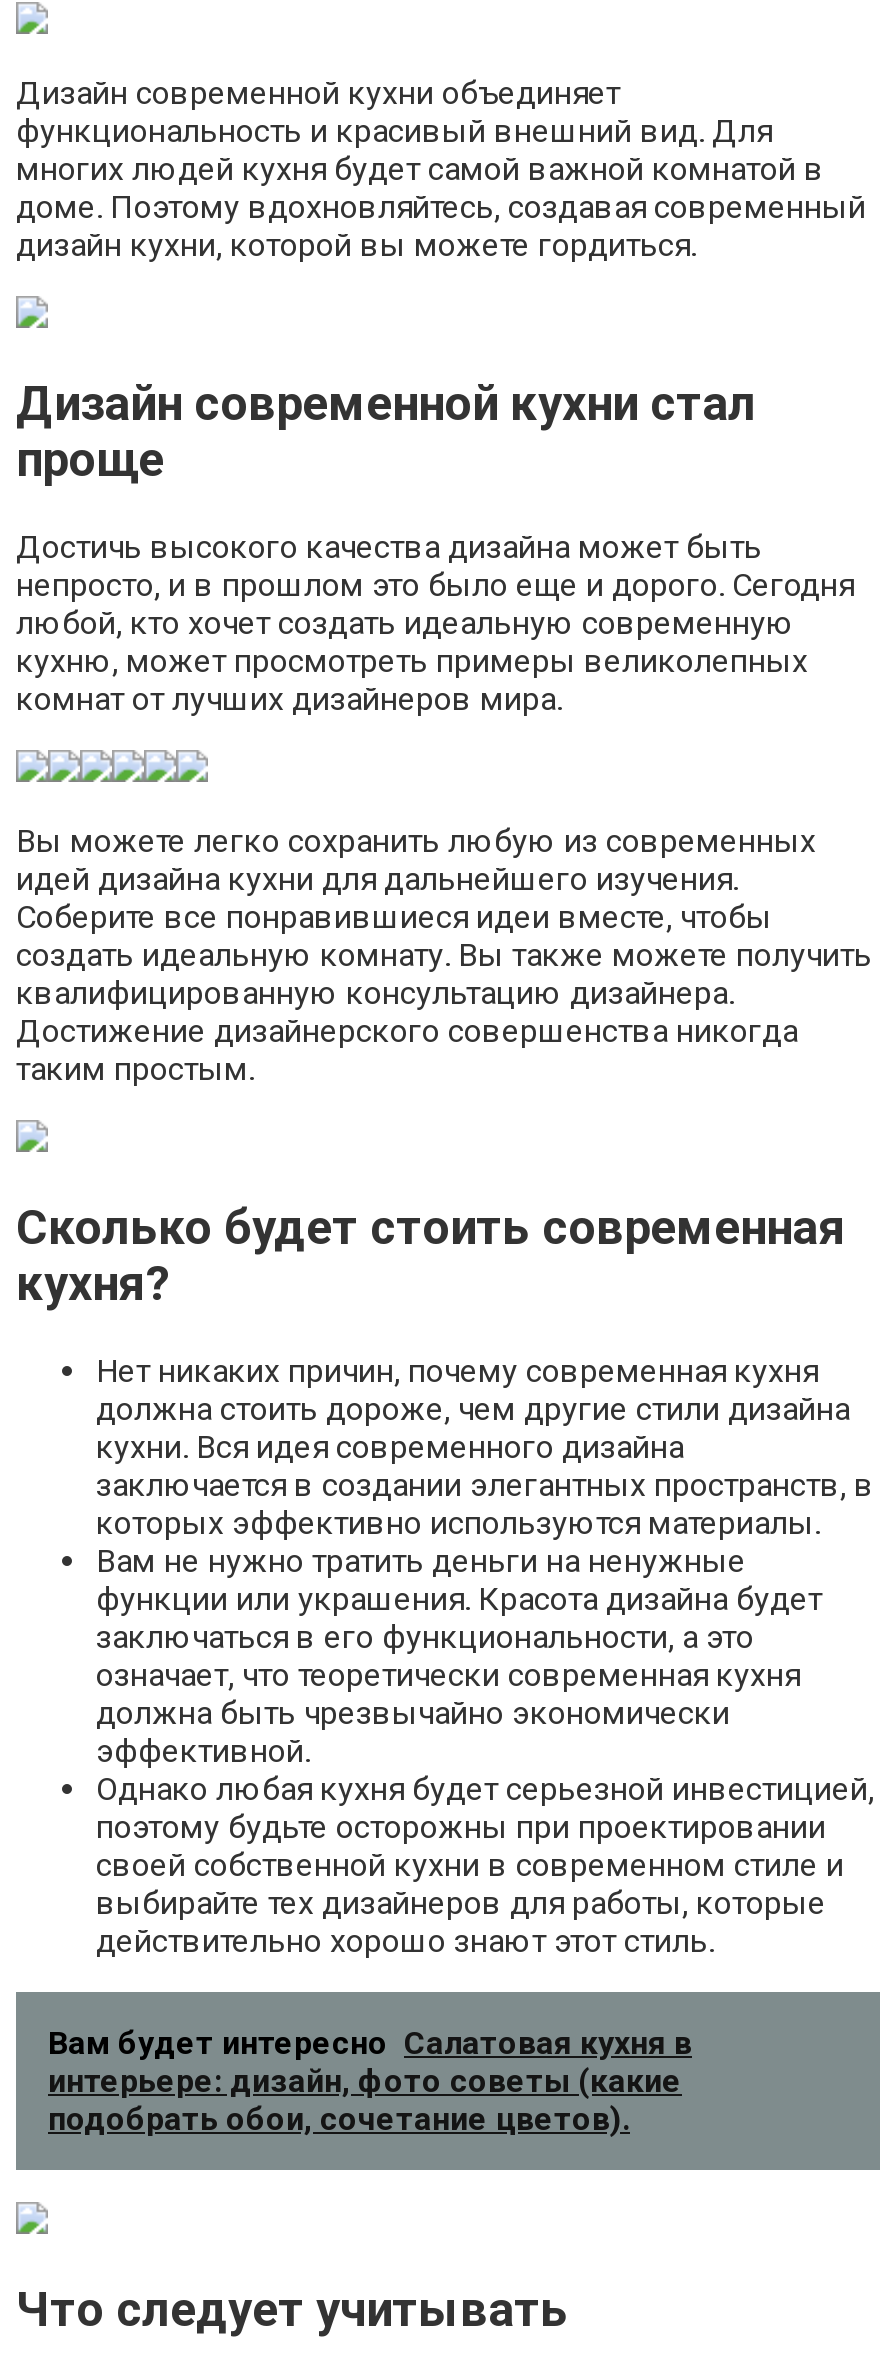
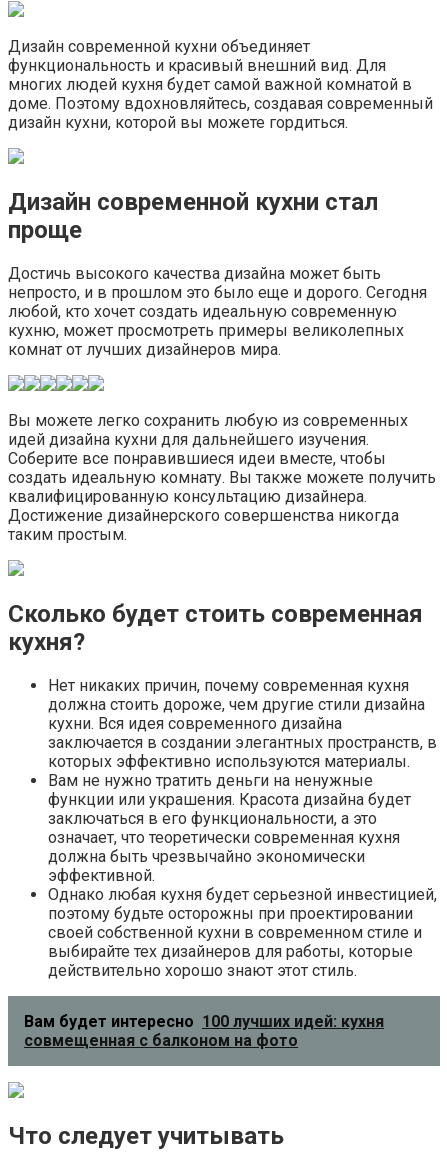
[48,2024,692,2138] Вам будет интересно Салатовая кухня в | интерьере: дизайн, фото советы (какие | подобрать обои, сочетание цветов). -> [24,1012,384,1050] Вам будет интересно 100 лучших идей: кухня | совмещенная с балконом на фото

